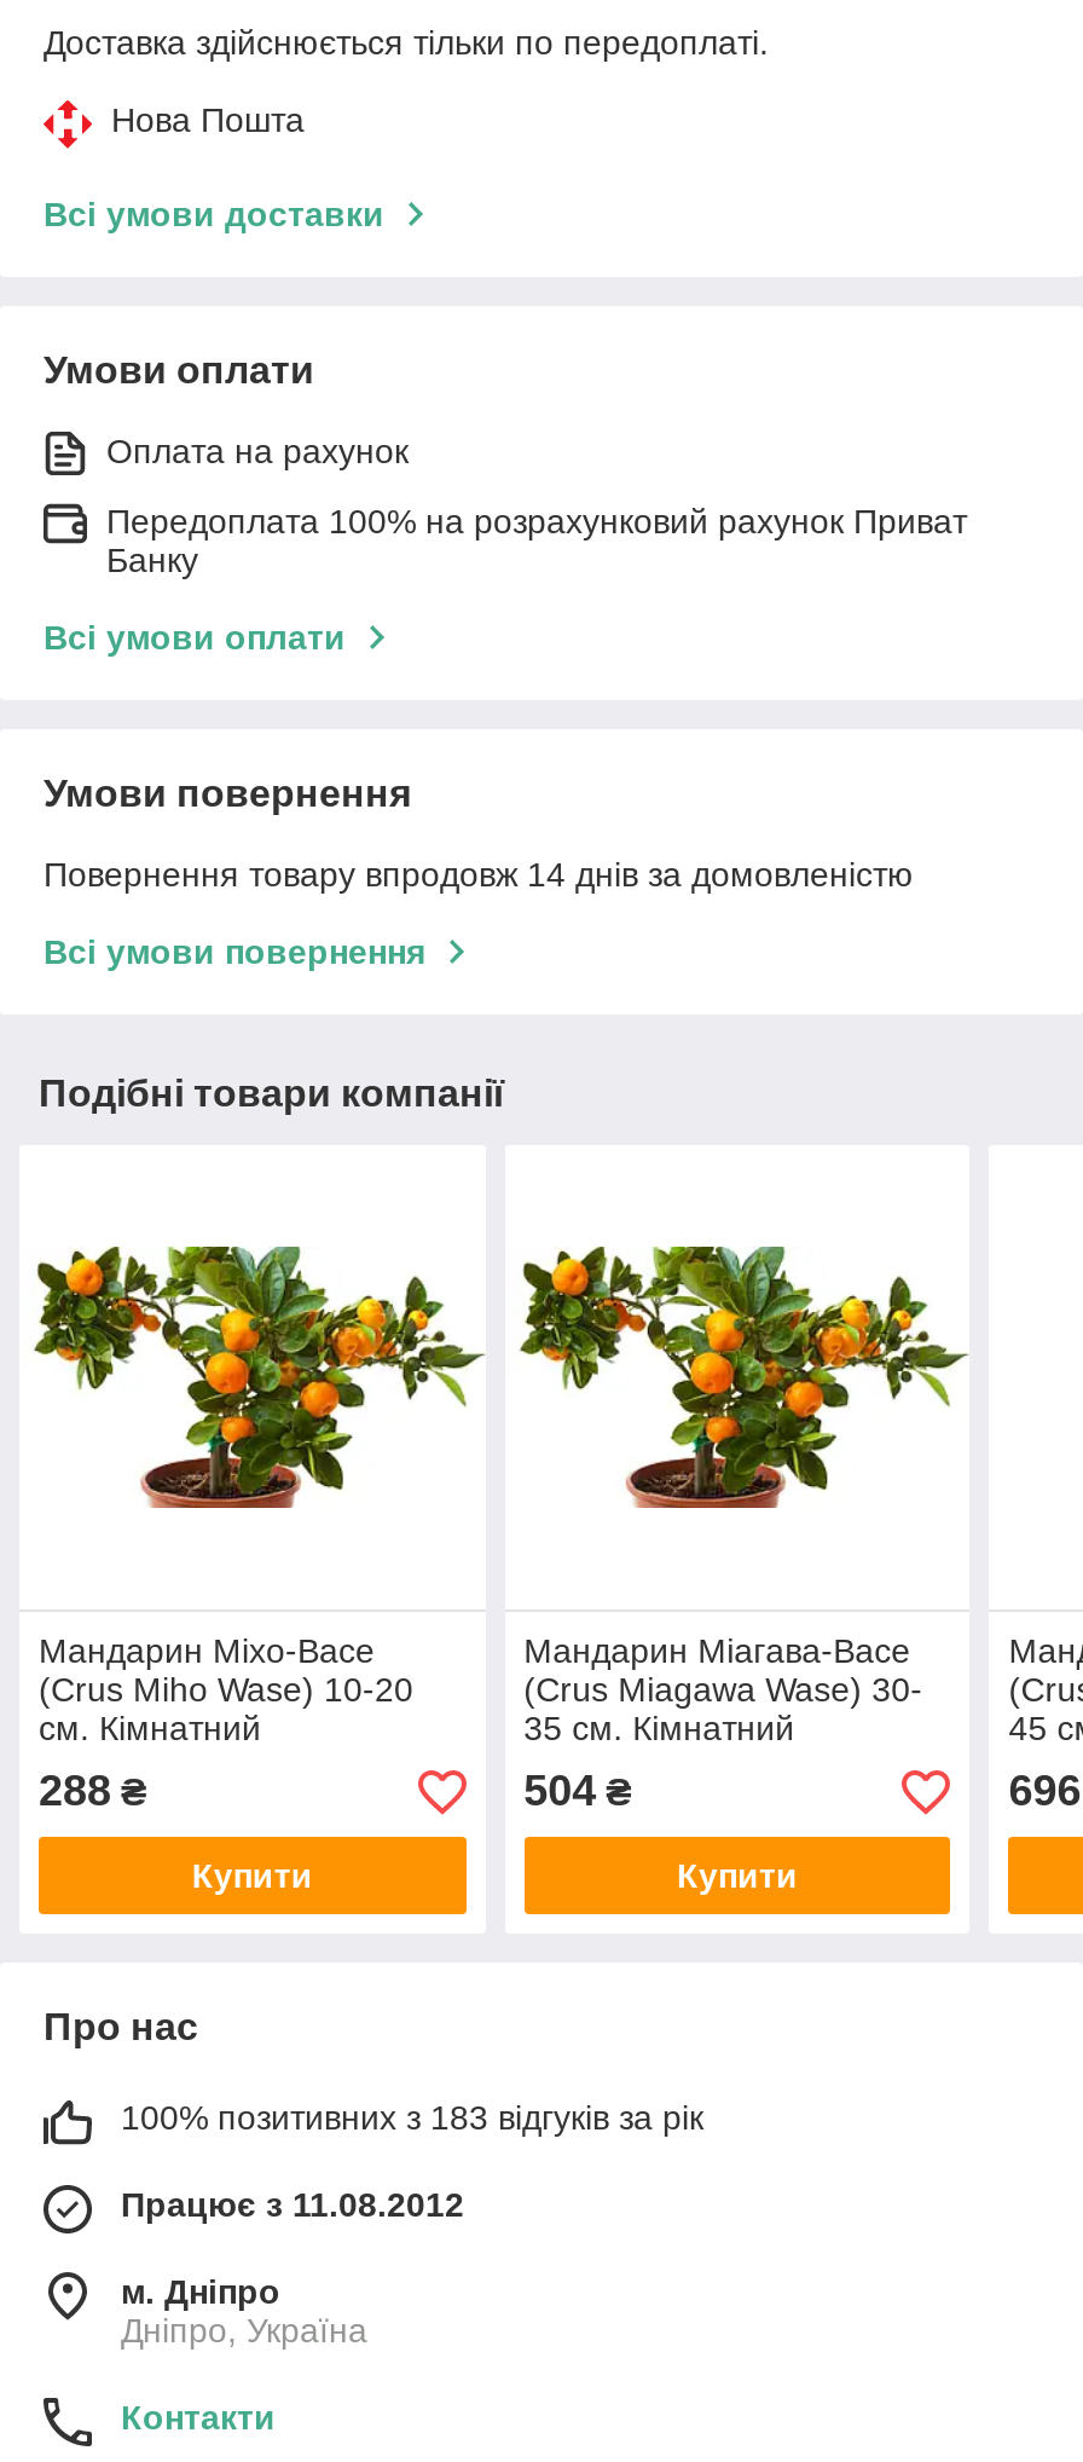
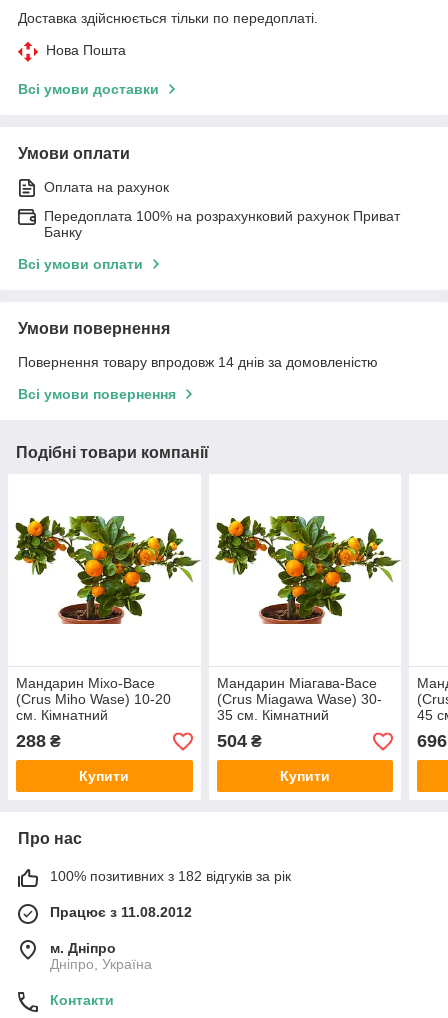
[121,2099,703,2138] 100% позитивних з 183 відгуків за рік -> [50,868,291,884] 100% позитивних з 182 відгуків за рік

